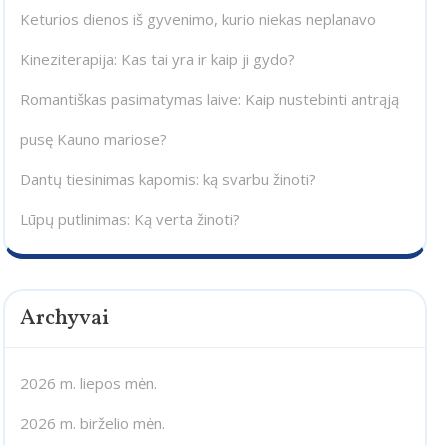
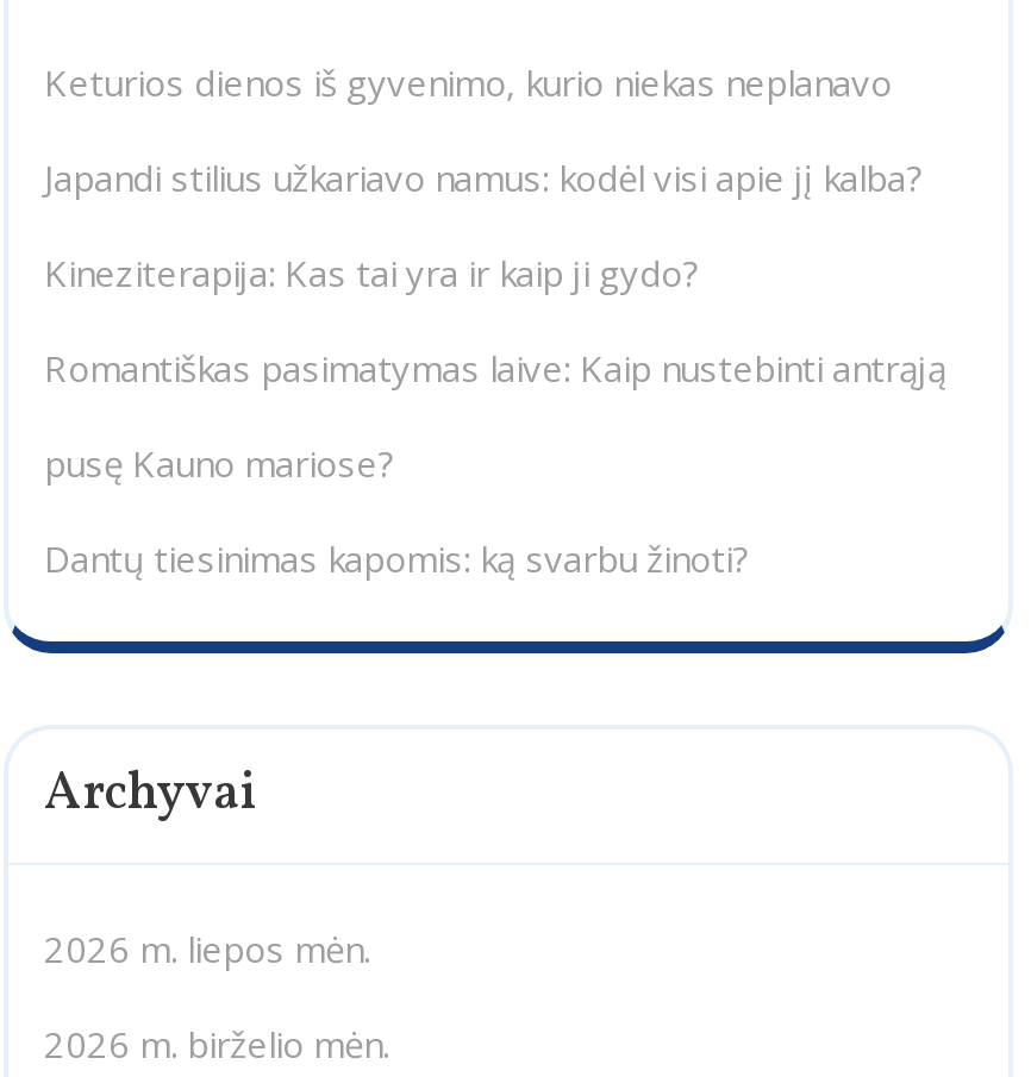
none -> [44,152,923,199] Japandi stilius užkariavo namus: kodėl visi apie jį kalba?
moved [20,49,399,189] -> [44,247,946,580]: Kineziterapija: Kas tai yra ir kaip ji gydo? | Romantiškas pasimatymas laive: Kaip nustebinti antrąją | pusę Kauno mariose? | Dantų tiesinimas kapomis: ką svarbu žinoti?
[20,209,240,229] Lūpų putlinimas: Ką verta žinoti? -> none

